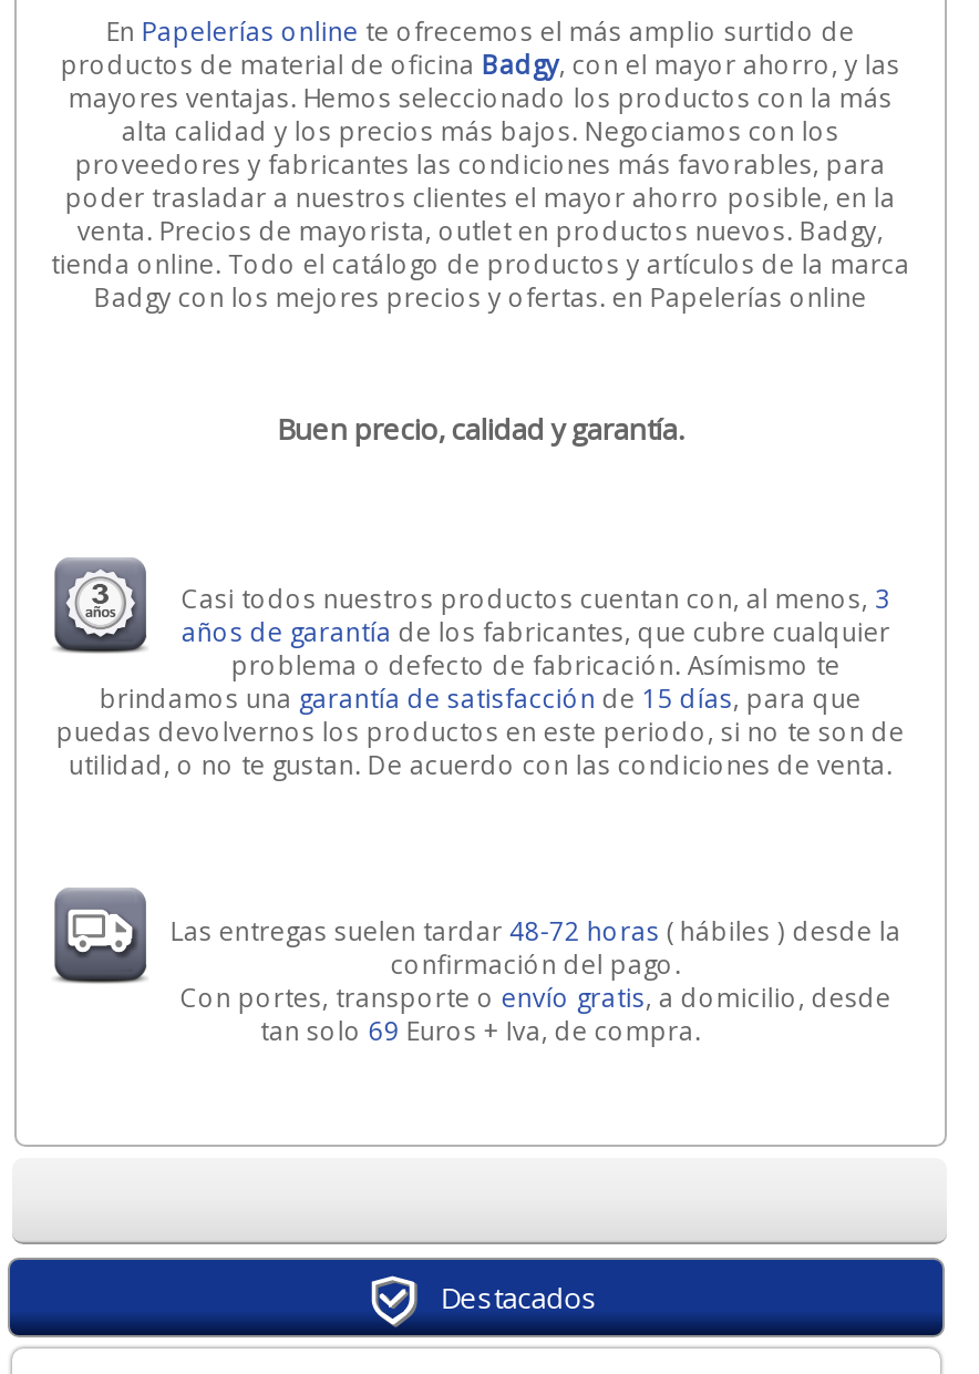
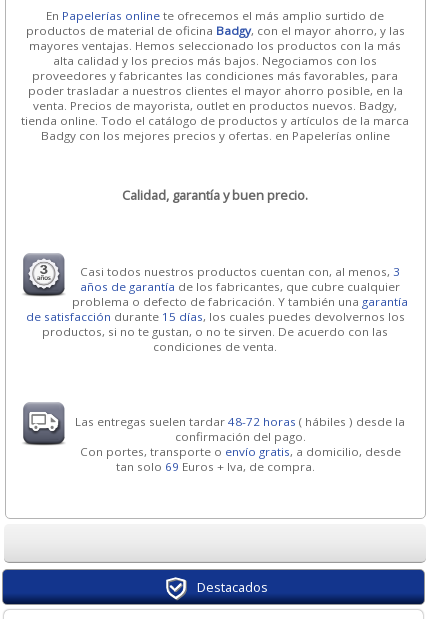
[277,408,684,448] Buen precio, calidad y garantía. -> [122,186,308,204] Calidad, garantía y buen precio.
[56,649,905,782] problema o defecto de fabricación. Asímismo te | brindamos una garantía de satisfacción de 15 días, para que | puedas devolvernos los productos en este periodo, si no te son de | utilidad, o no te gustan. De acuerdo con las condiciones de venta. -> [26,294,408,354] problema o defecto de fabricación. Y también una garantía | de satisfacción durante 15 días, los cuales puedes devolvernos los | productos, si no te gustan, o no te sirven. De acuerdo con las | condiciones de venta.

